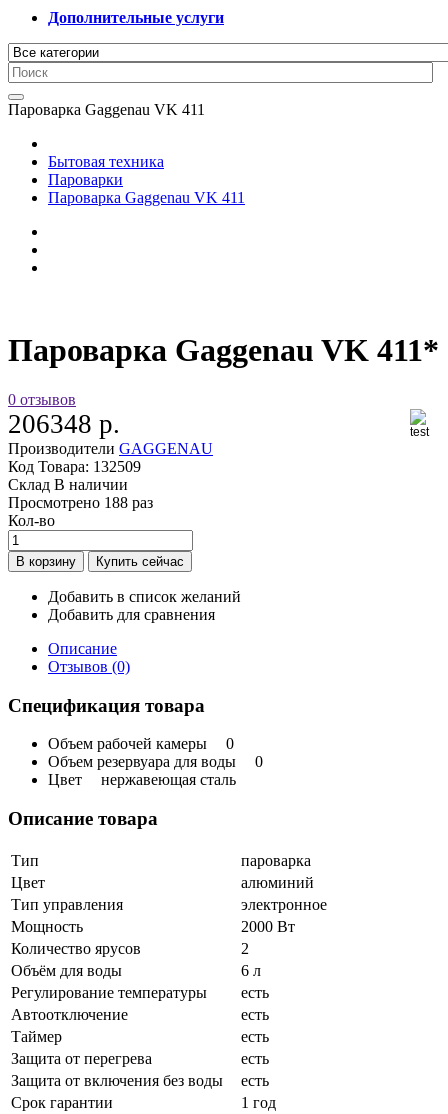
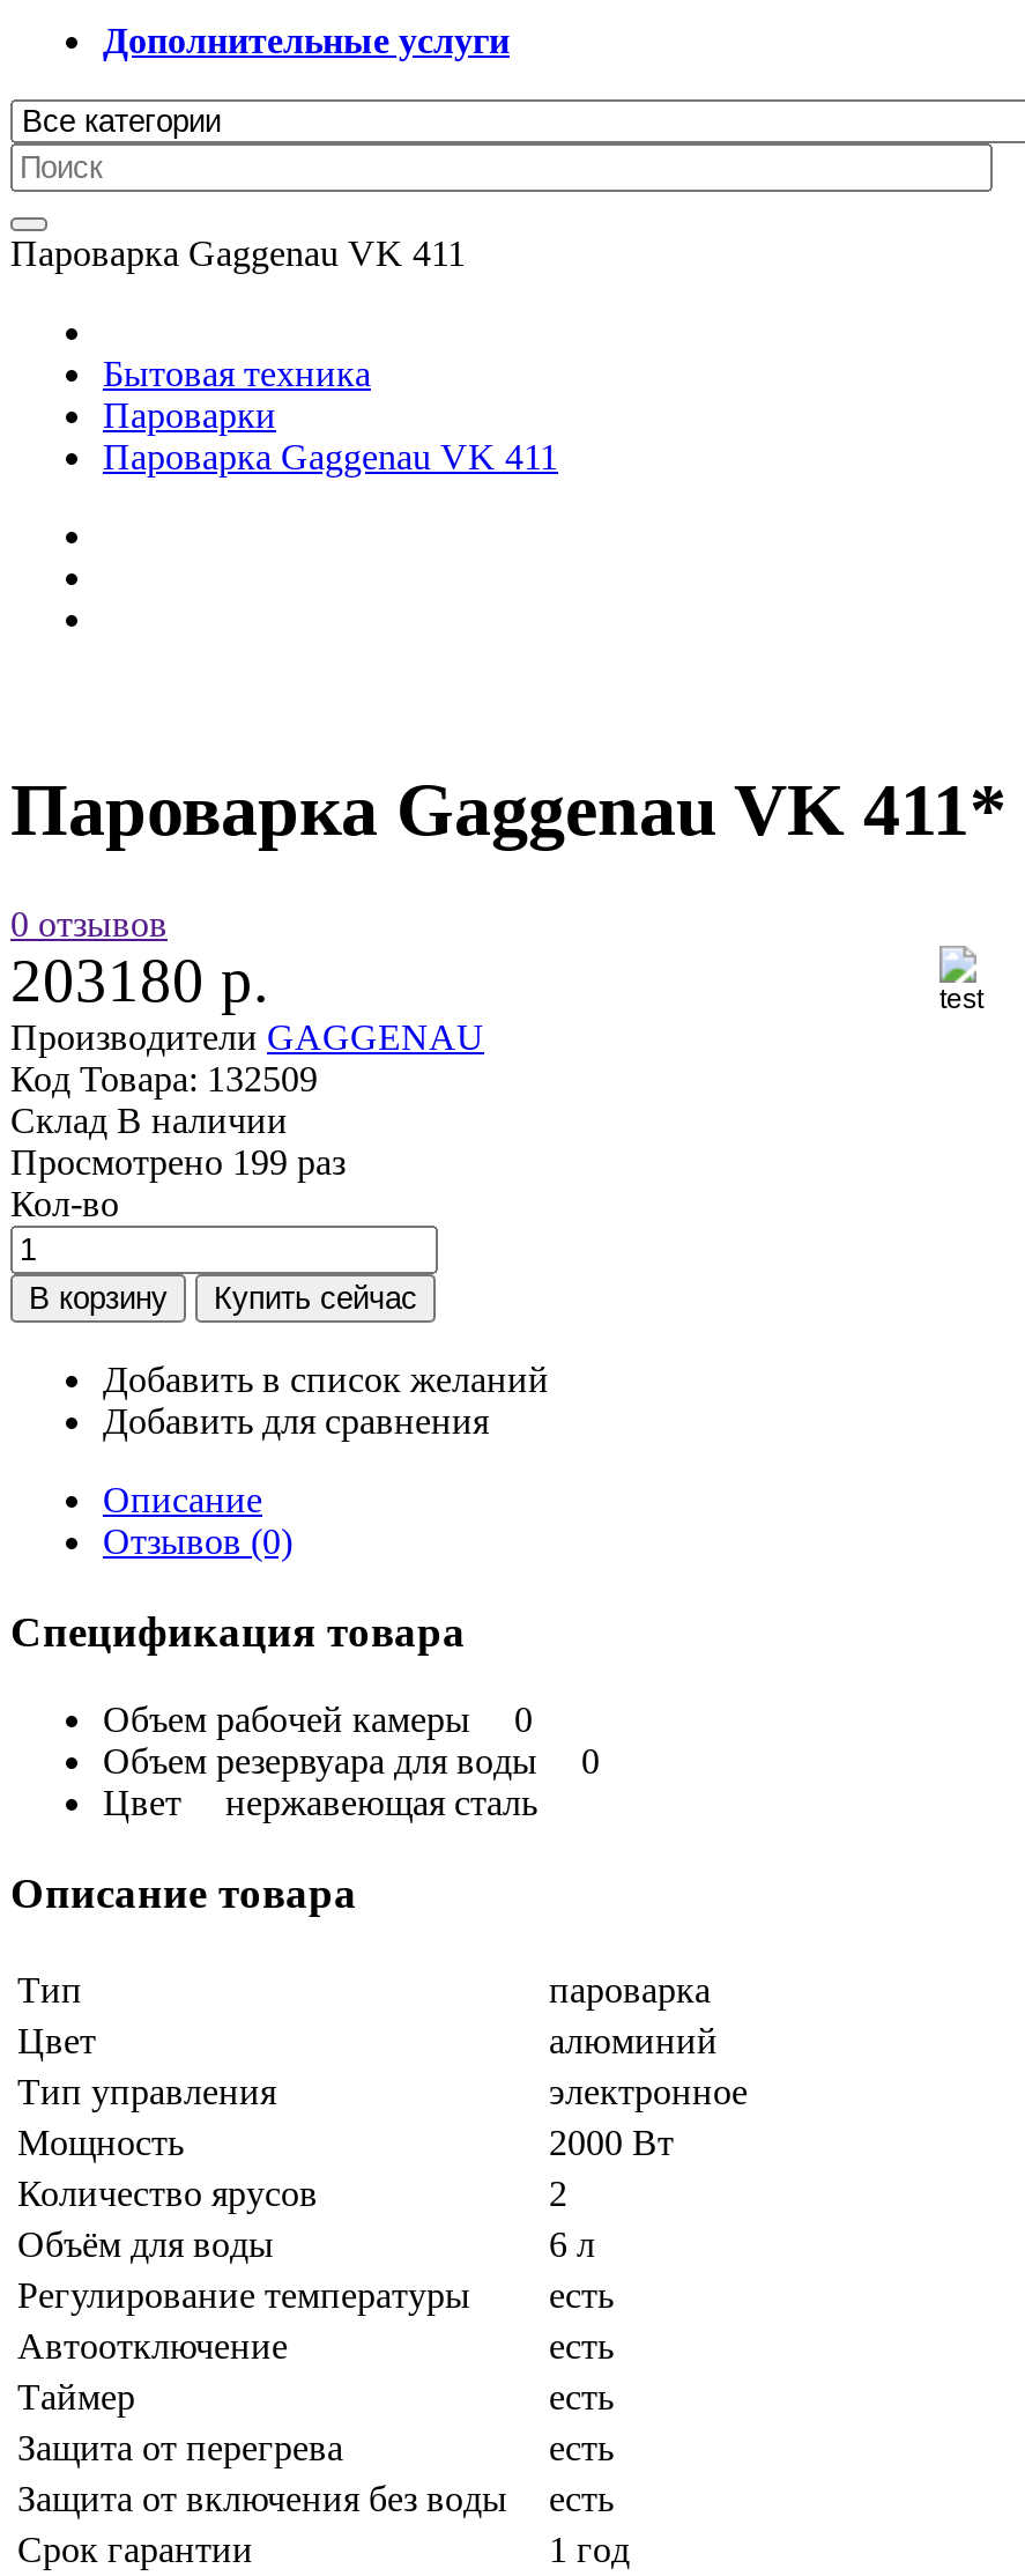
[8,409,120,439] 206348 р. -> [10,946,269,1015] 203180 р.
[8,494,153,511] Просмотрено 188 раз -> [10,1142,346,1181] Просмотрено 199 раз

